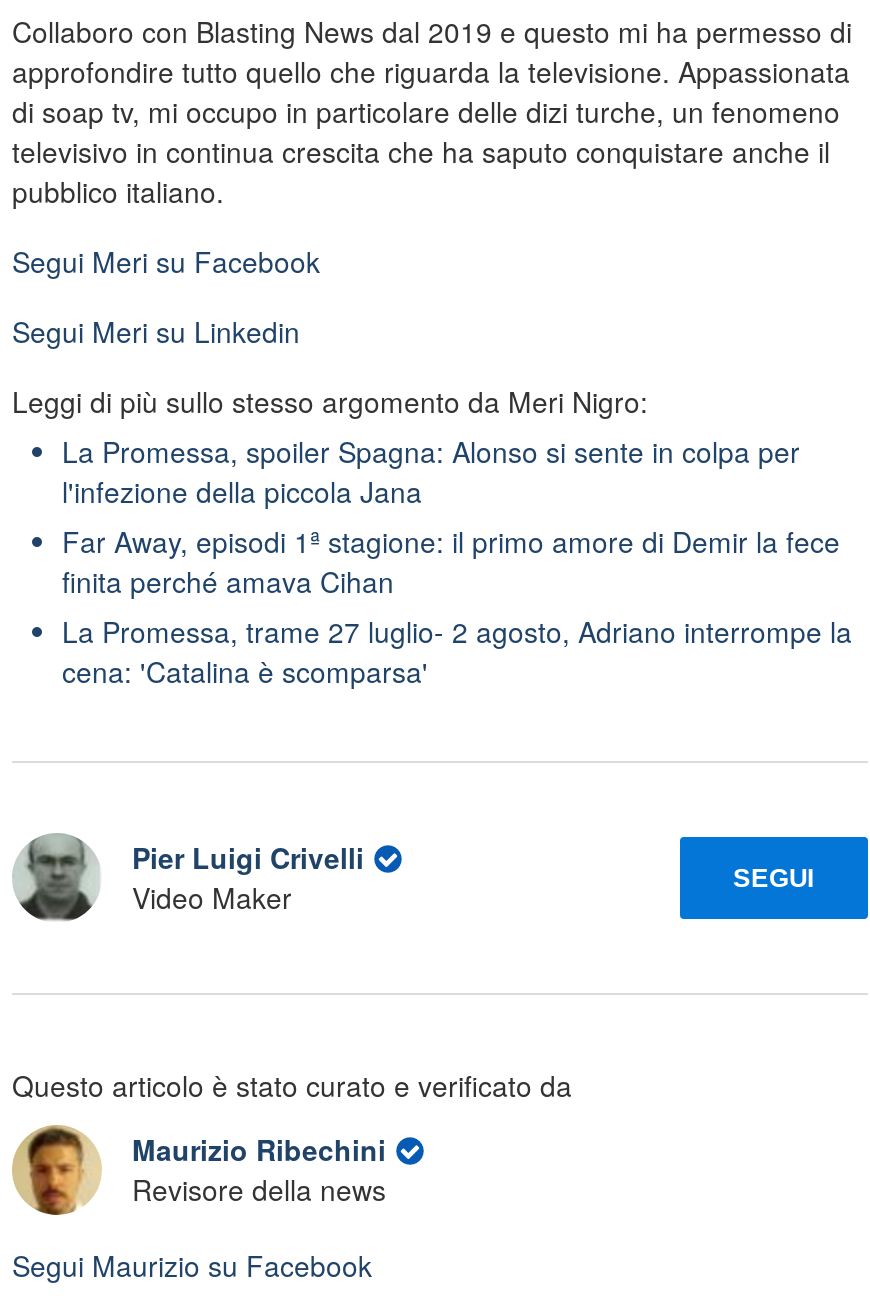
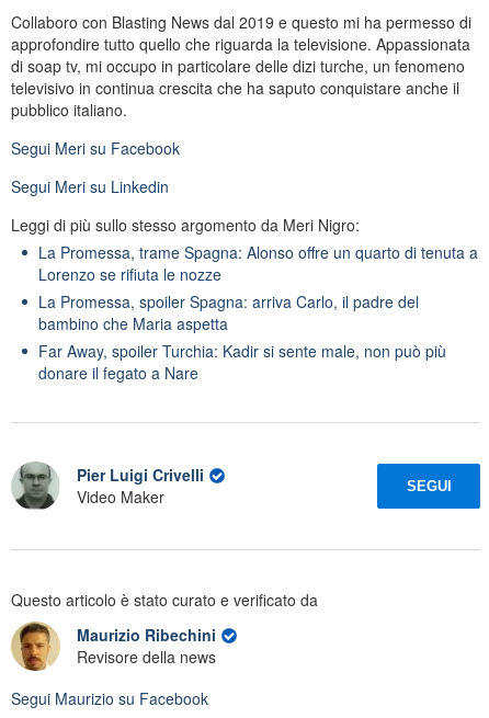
[62,430,852,690] La Promessa, spoiler Spagna: Alonso si sente in colpa per | l'infezione della piccola Jana | Far Away, episodi 1ª stagione: il primo amore di Demir la fece | finita perché amava Cihan | La Promessa, trame 27 luglio- 2 agosto, Adriano interrompe la | cena: 'Catalina è scomparsa' -> [38,241,478,383] La Promessa, trame Spagna: Alonso offre un quarto di tenuta a | Lorenzo se rifiuta le nozze | La Promessa, spoiler Spagna: arriva Carlo, il padre del | bambino che Maria aspetta | Far Away, spoiler Turchia: Kadir si sente male, non può più | donare il fegato a Nare

